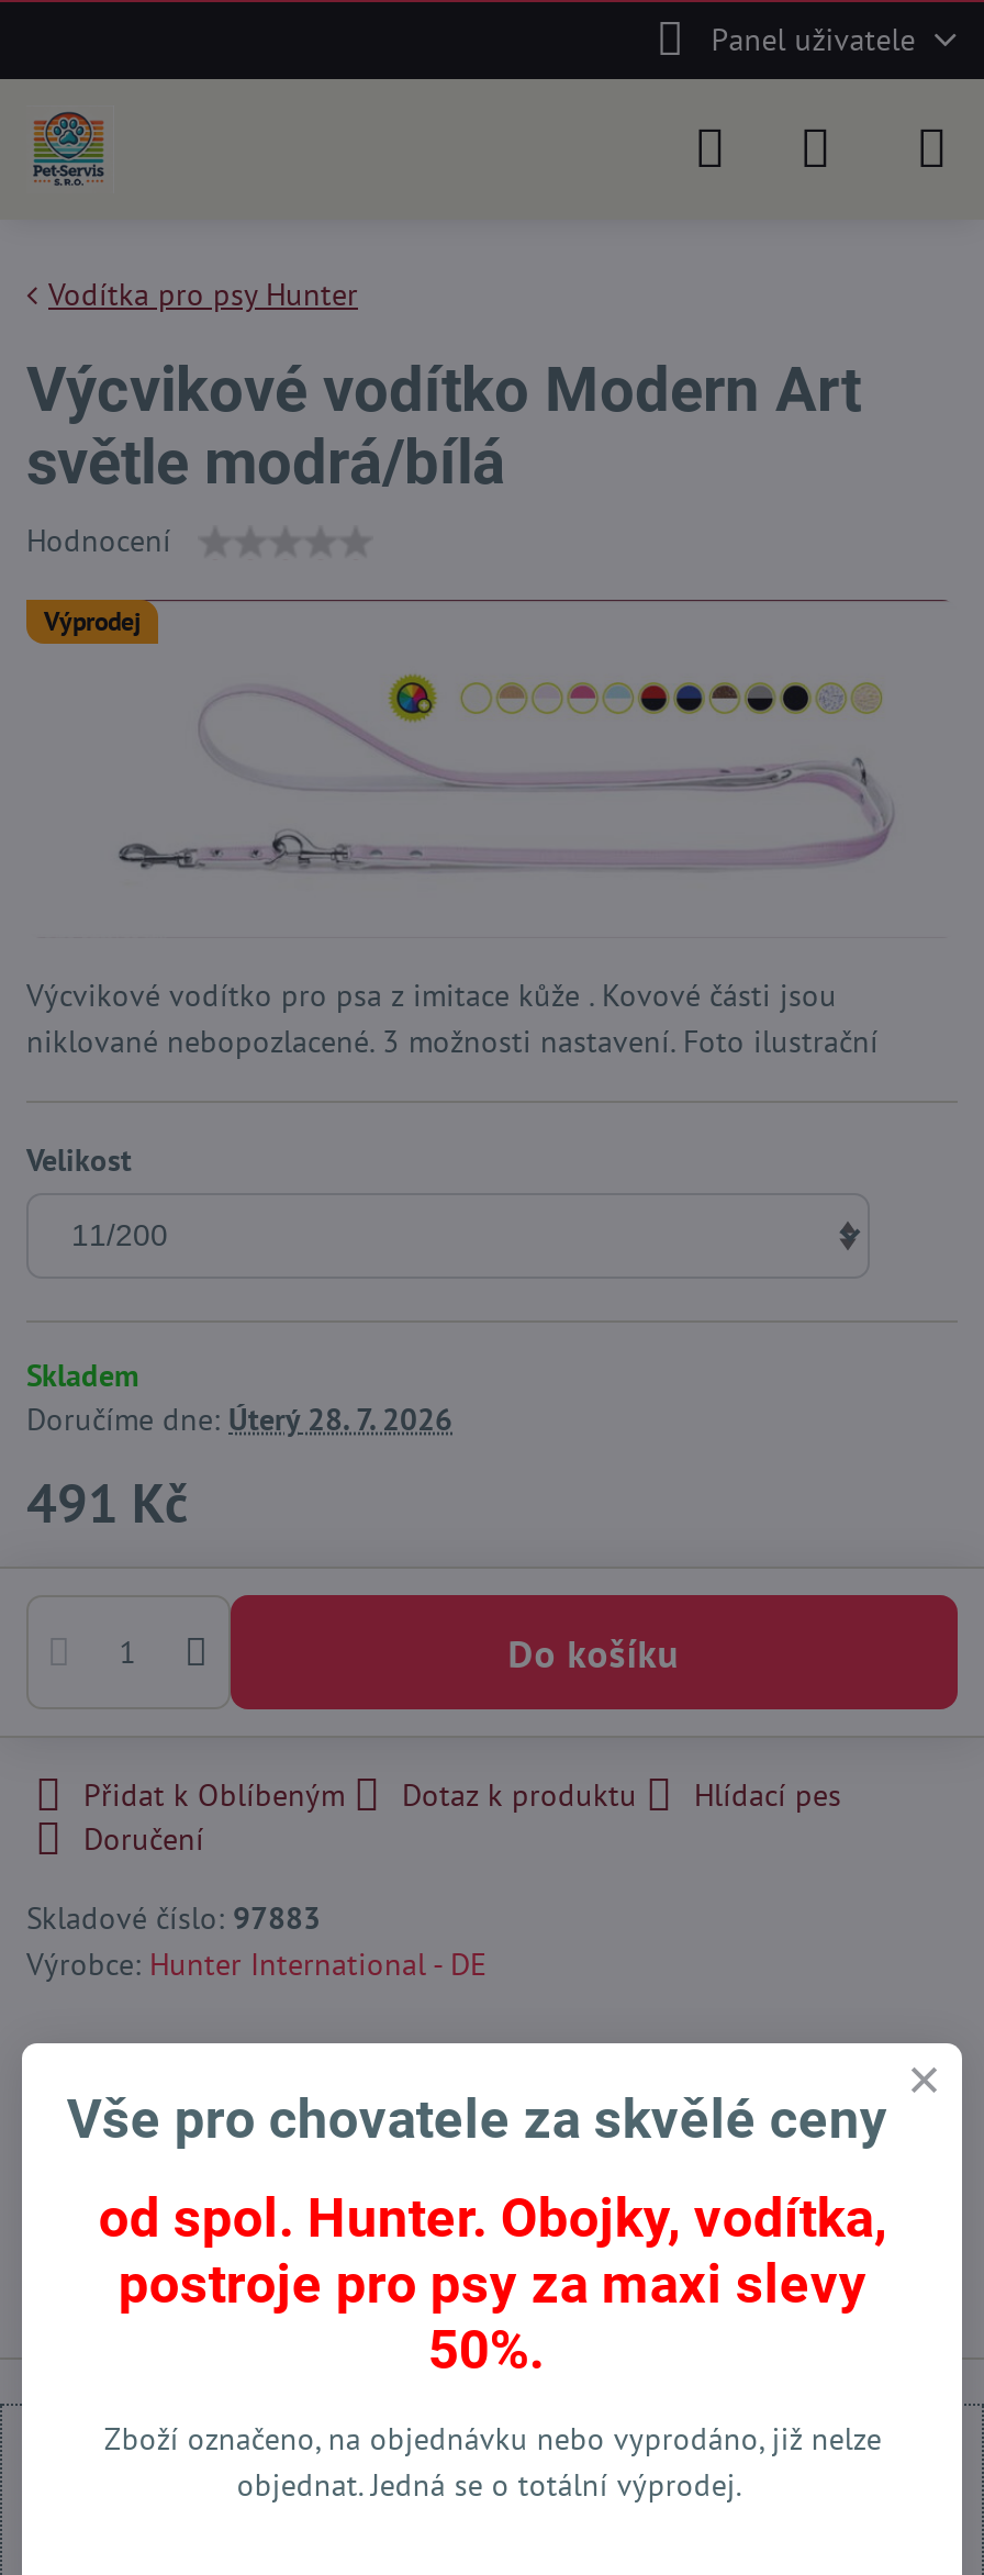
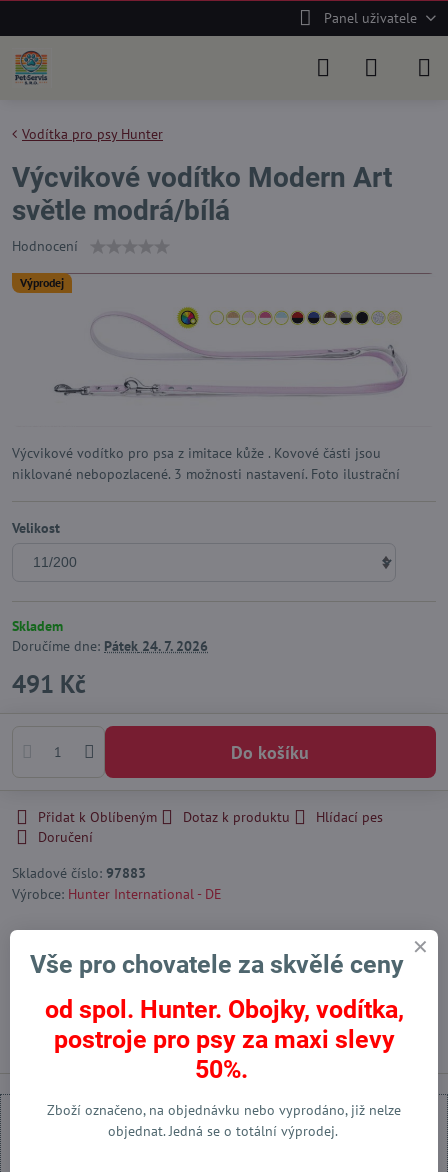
[26,1400,452,1440] Doručíme dne: Úterý 28. 7. 2026 -> [12,637,208,655] Doručíme dne: Pátek 24. 7. 2026

